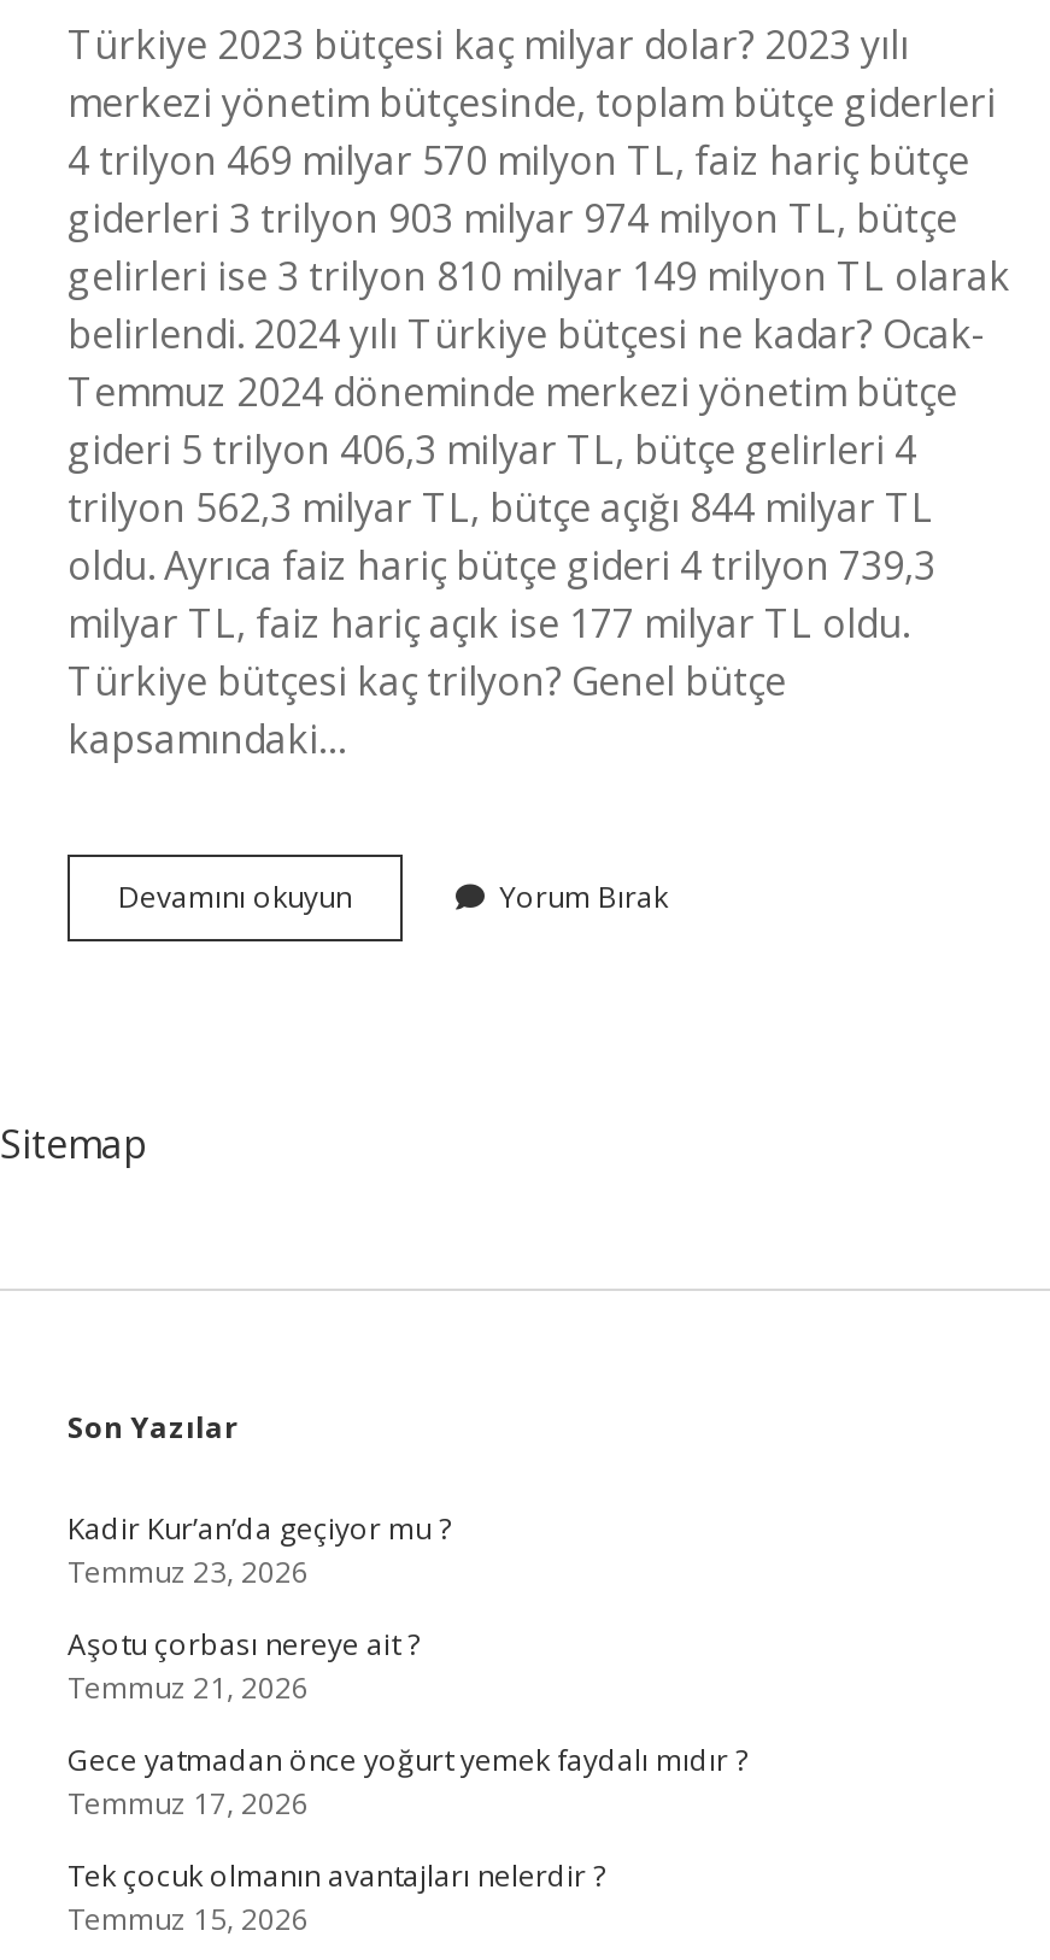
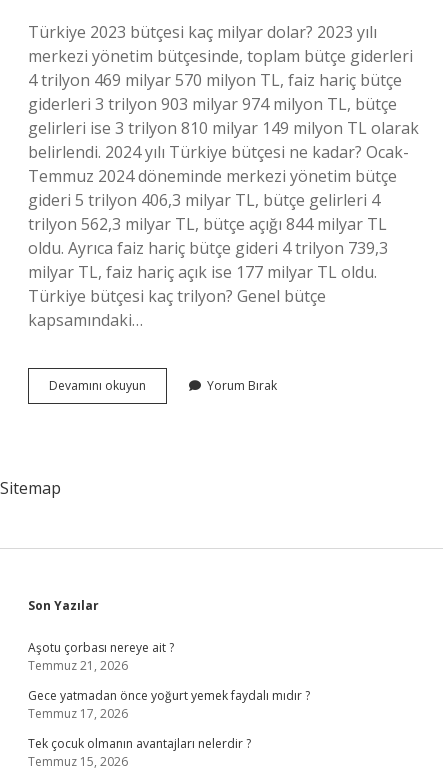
[68,1508,451,1592] Kadir Kur’an’da geçiyor mu ? | Temmuz 23, 2026 -> none

